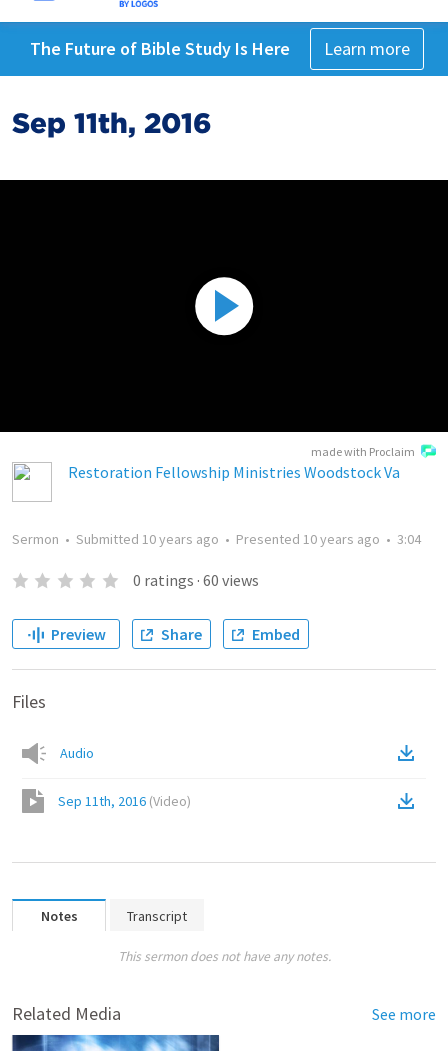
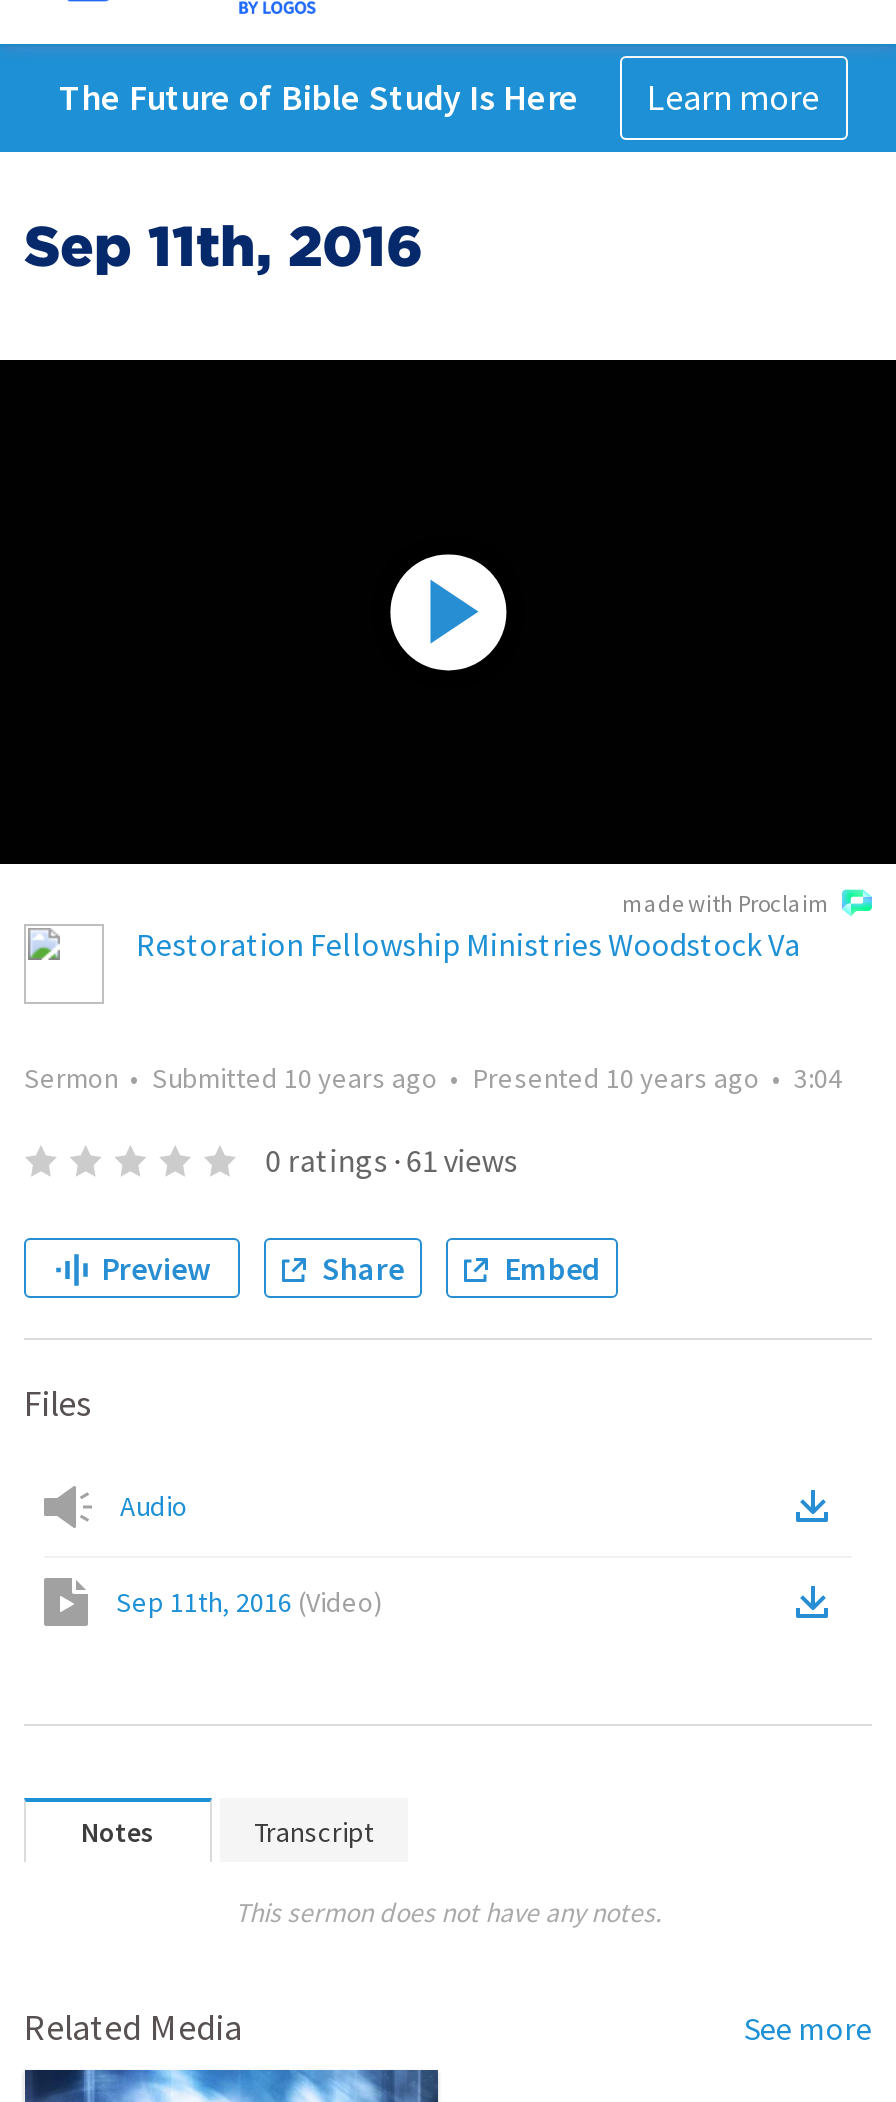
[133,570,259,590] 0 ratings · 60 views -> [265,1140,517,1180] 0 ratings · 61 views

